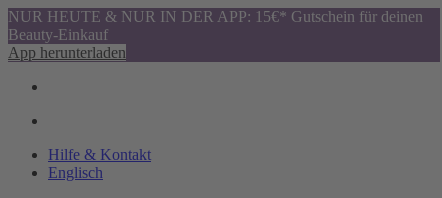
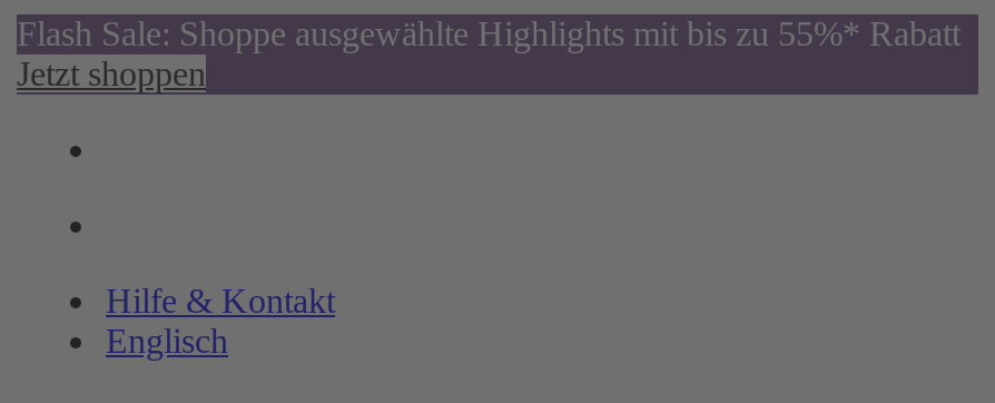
[8,8,423,61] NUR HEUTE & NUR IN DER APP: 15€* Gutschein für deinen | Beauty-Einkauf | App herunterladen -> [17,14,960,92] Flash Sale: Shoppe ausgewählte Highlights mit bis zu 55%* Rabatt | Jetzt shoppen

